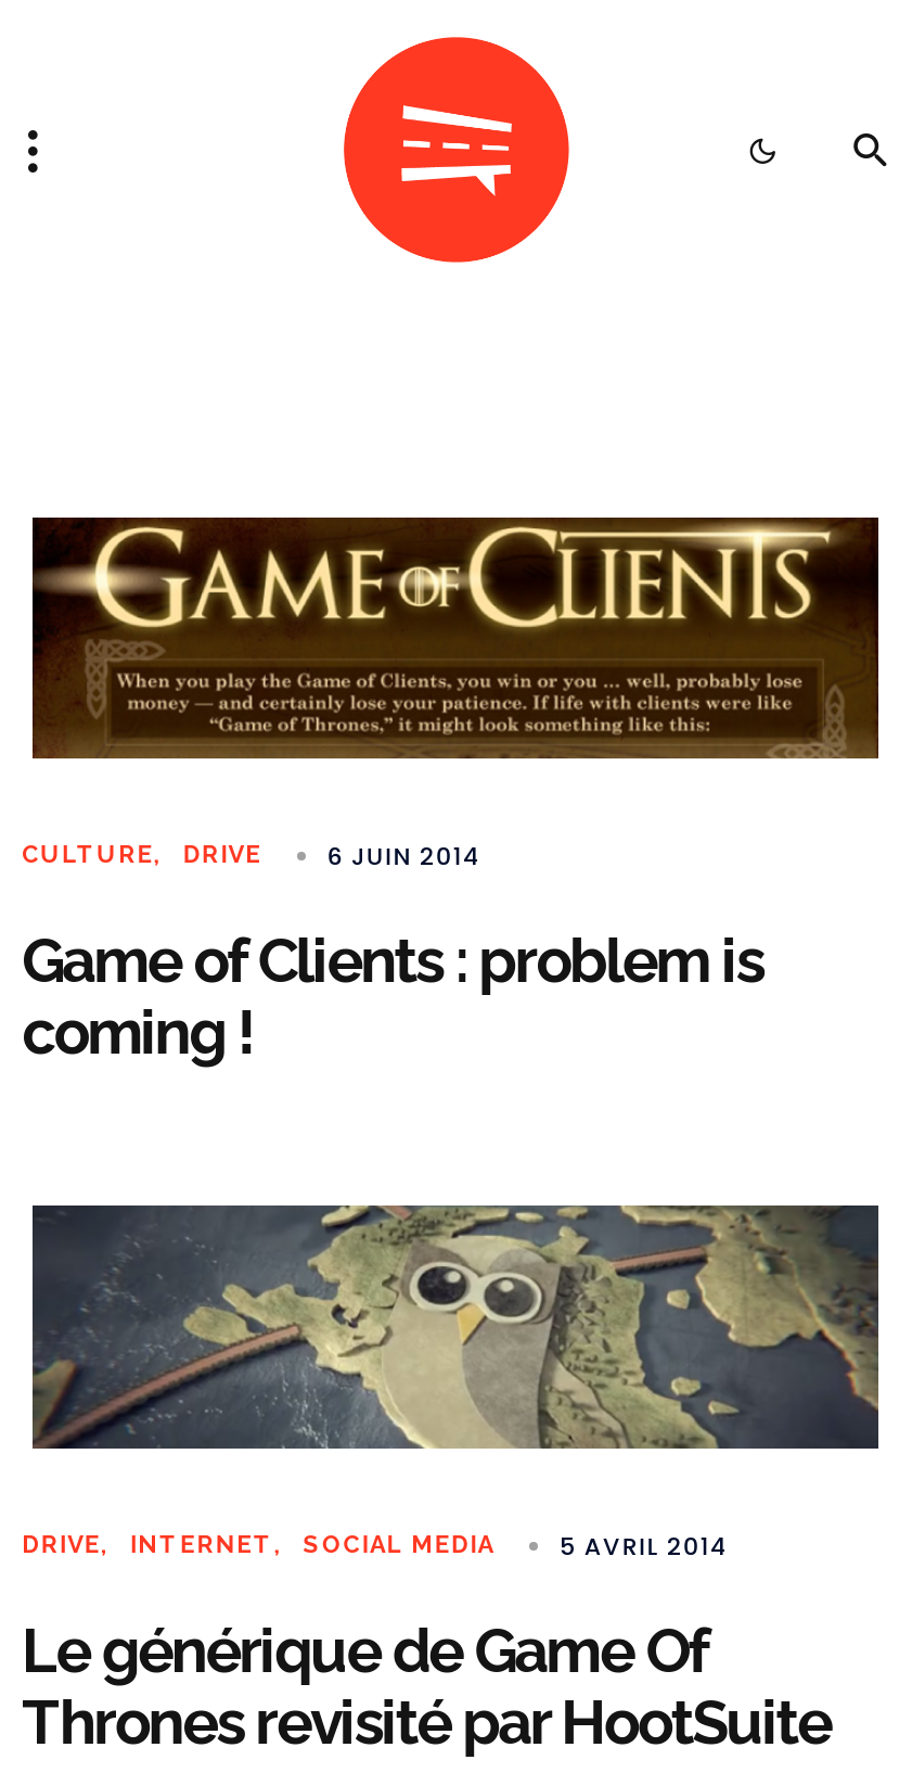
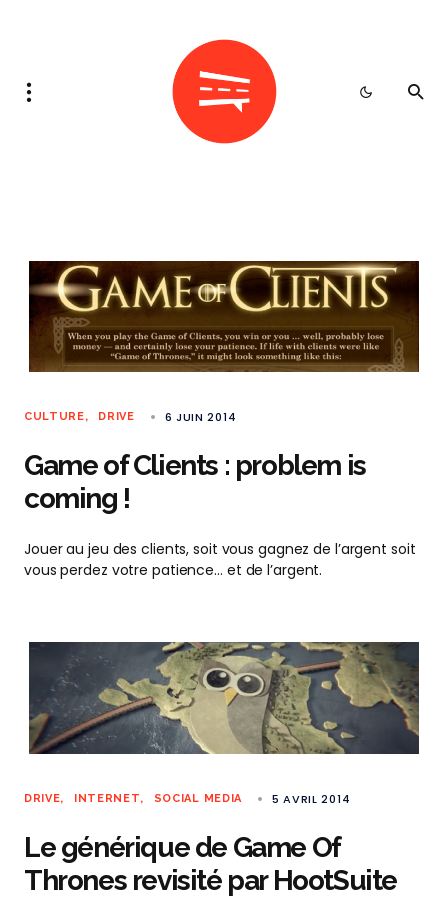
none -> [24,539,415,580] Jouer au jeu des clients, soit vous gagnez de l’argent soit | vous perdez votre patience… et de l’argent.

